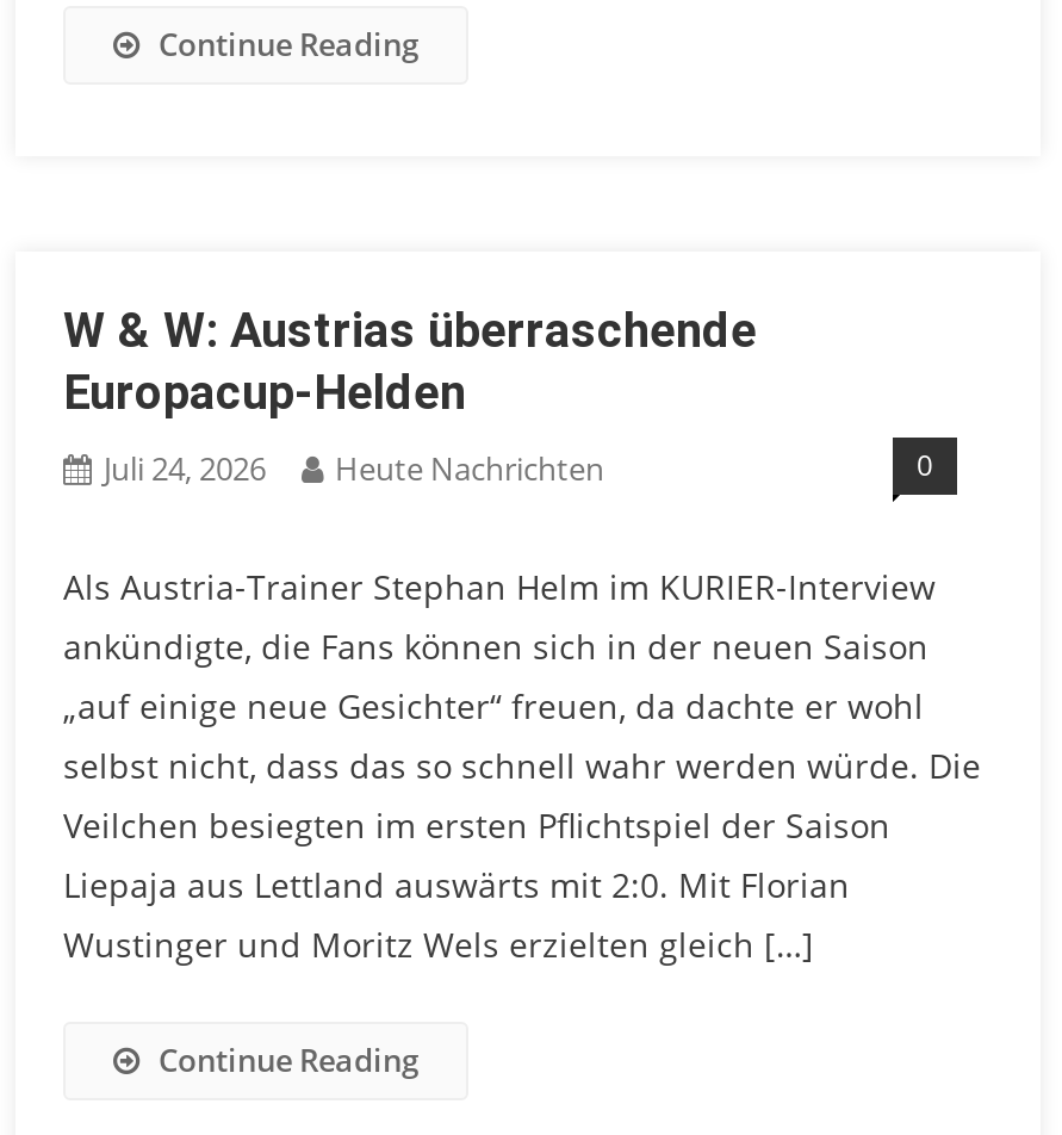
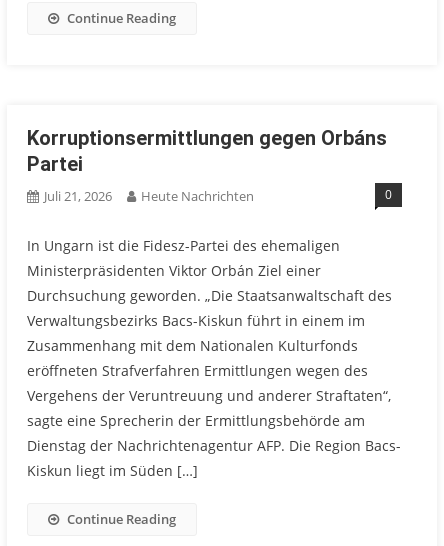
[63,302,757,421] W & W: Austrias überraschende | Europacup-Helden -> [27,126,387,176] Korruptionsermittlungen gegen Orbáns | Partei
[104,447,604,490] Juli 24, 2026 Heute Nachrichten -> [44,187,254,205] Juli 21, 2026 Heute Nachrichten
[63,564,981,967] Als Austria-Trainer Stephan Helm im KURIER-Interview | ankündigte, die Fans können sich in der neuen Saison | „auf einige neue Gesichter“ freuen, da dachte er wohl | selbst nicht, dass das so schnell wahr werden würde. Die | Veilchen besiegten im ersten Pflichtspiel der Saison | Liepaja aus Lettland auswärts mit 2:0. Mit Florian | Wustinger und Moritz Wels erzielten gleich […] -> [27,236,401,480] In Ungarn ist die Fidesz-Partei des ehemaligen | Ministerpräsidenten Viktor Orbán Ziel einer | Durchsuchung geworden. „Die Staatsanwaltschaft des | Verwaltungsbezirks Bacs-Kiskun führt in einem im | Zusammenhang mit dem Nationalen Kulturfonds | eröffneten Strafverfahren Ermittlungen wegen des | Vergehens der Veruntreuung und anderer Straftaten“, | sagte eine Sprecherin der Ermittlungsbehörde am | Dienstag der Nachrichtenagentur AFP. Die Region Bacs- | Kiskun liegt im Süden […]

